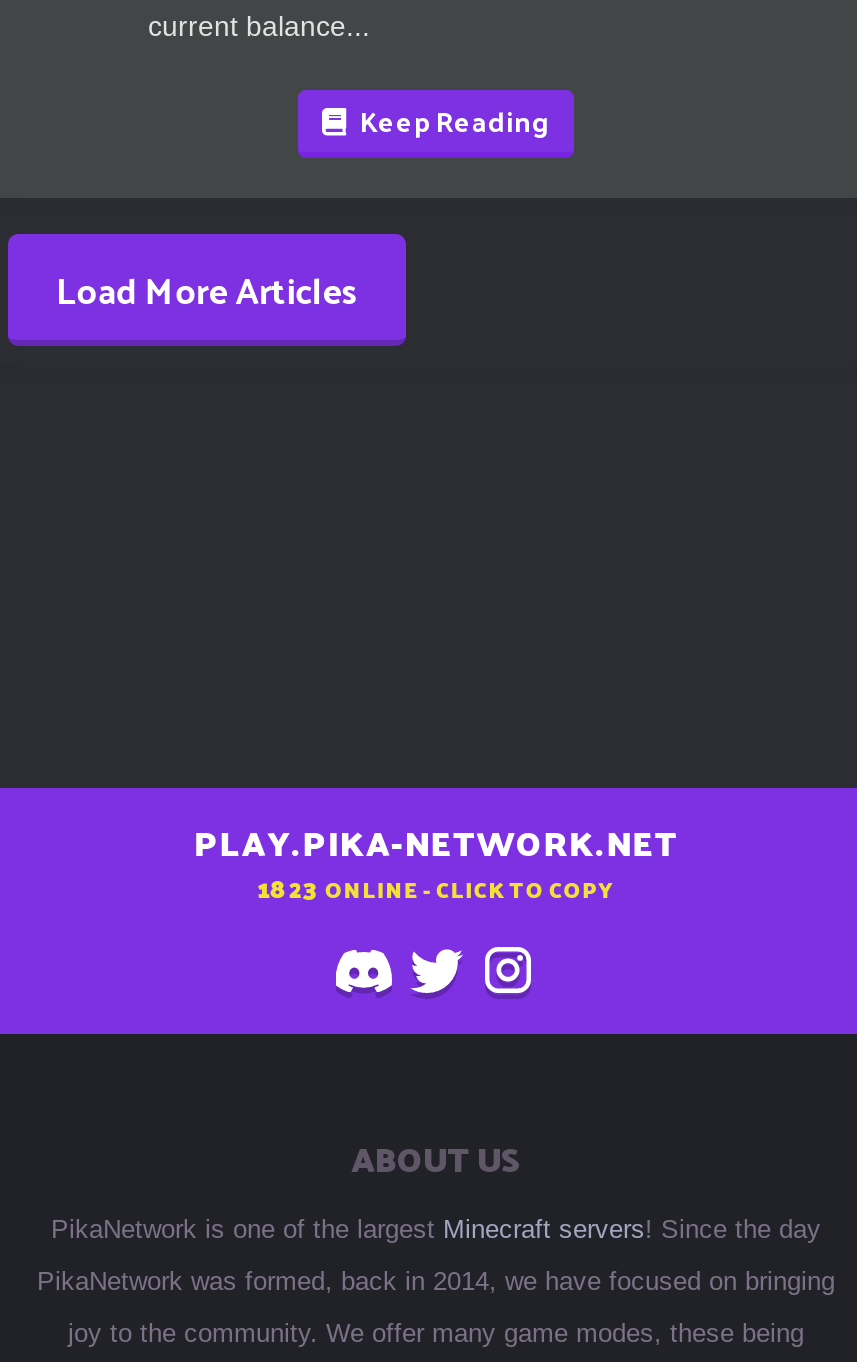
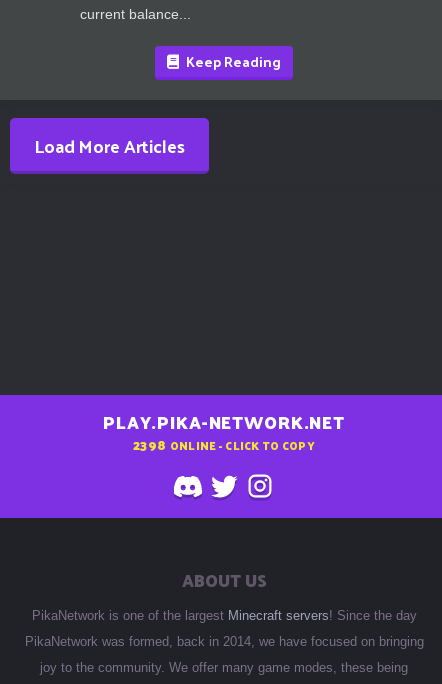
[257,864,615,910] 1823 ONLINE - CLICK TO COPY -> [133,433,315,456] 2398 ONLINE - CLICK TO COPY

